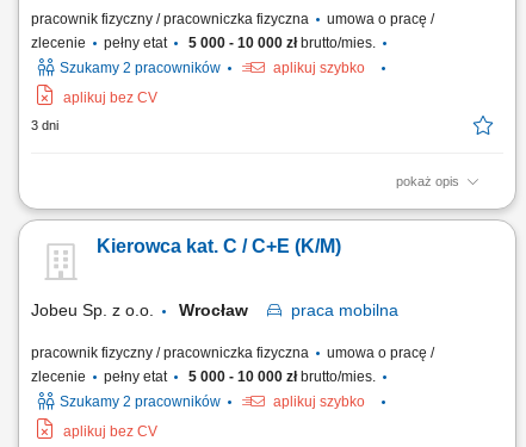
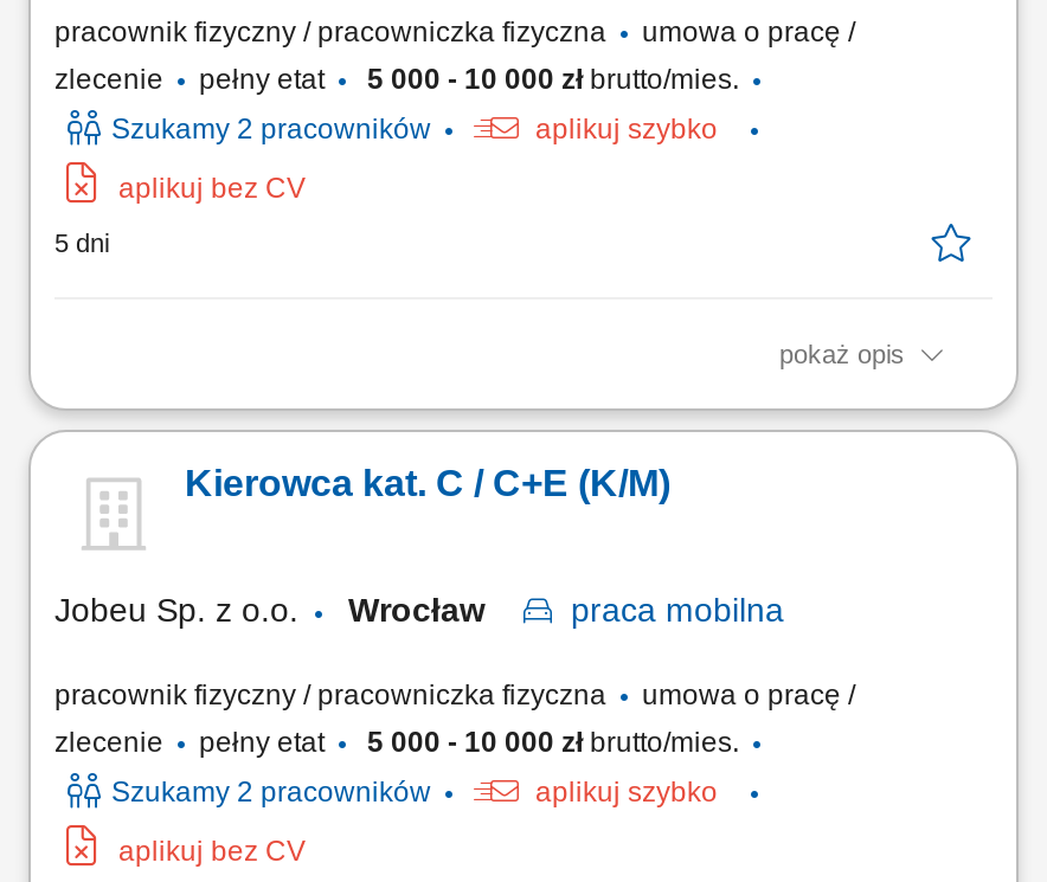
[31,118,58,132] 3 dni -> [54,228,109,257] 5 dni

